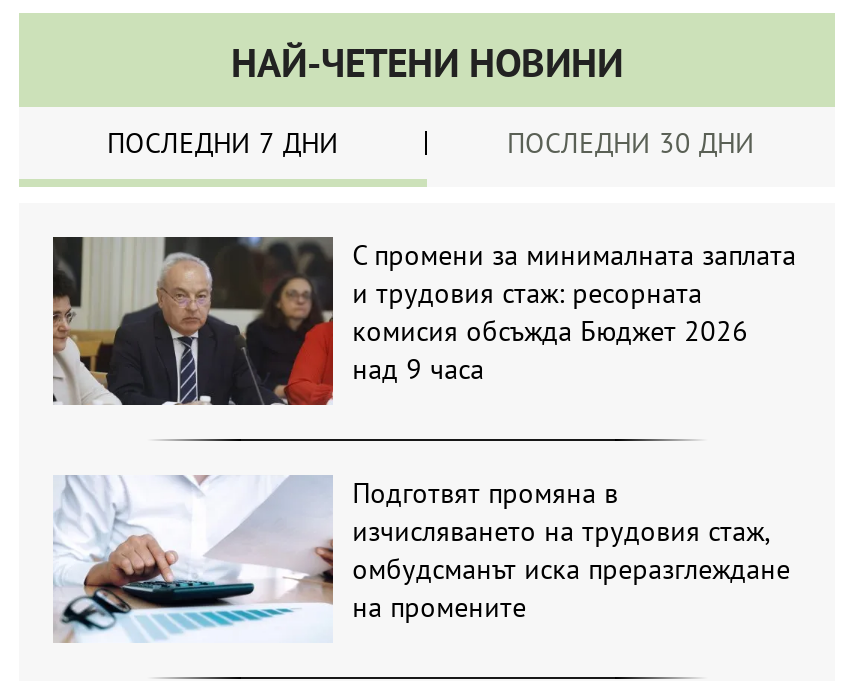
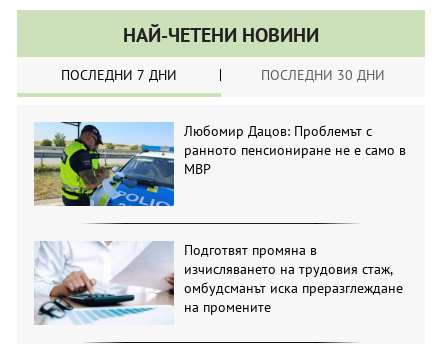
[51,235,796,407] [image] | С промени за минималната заплата | и трудовия стаж: ресорната | комисия обсъжда Бюджет 2026 | над 9 часа -> [34,121,406,207] [image] | Любомир Дацов: Проблемът с | ранното пенсиониране не е само в | МВР

